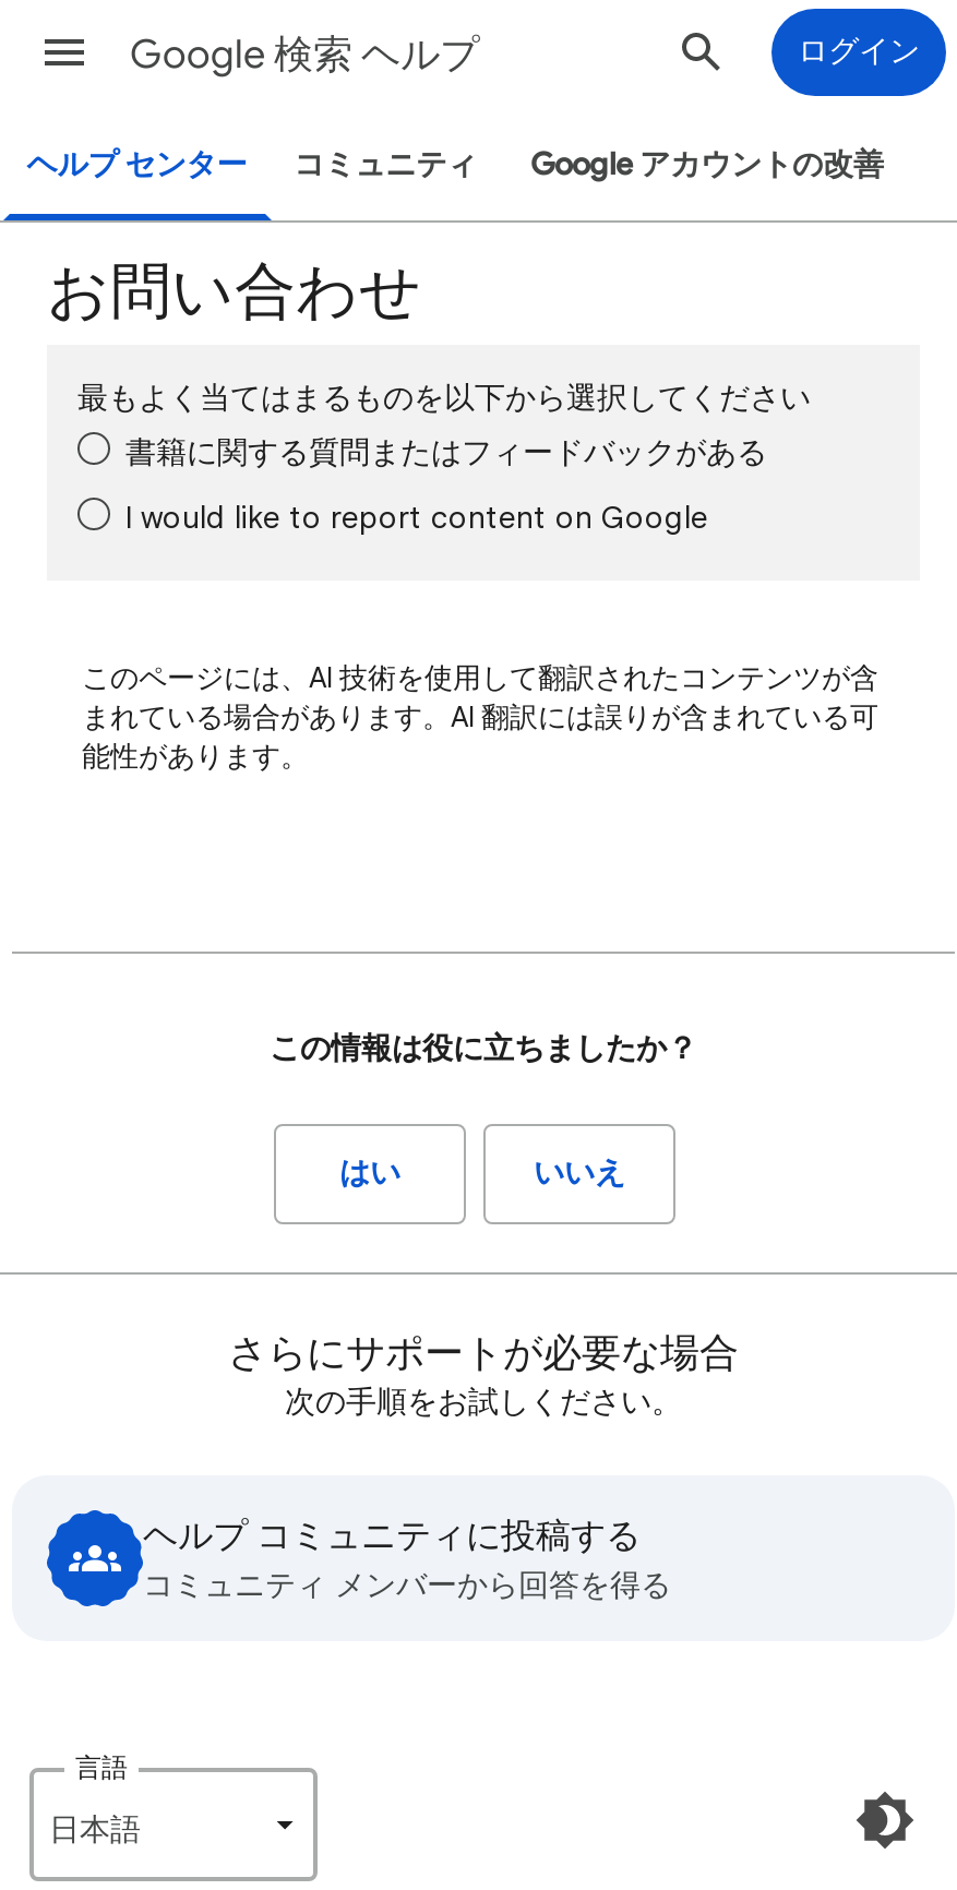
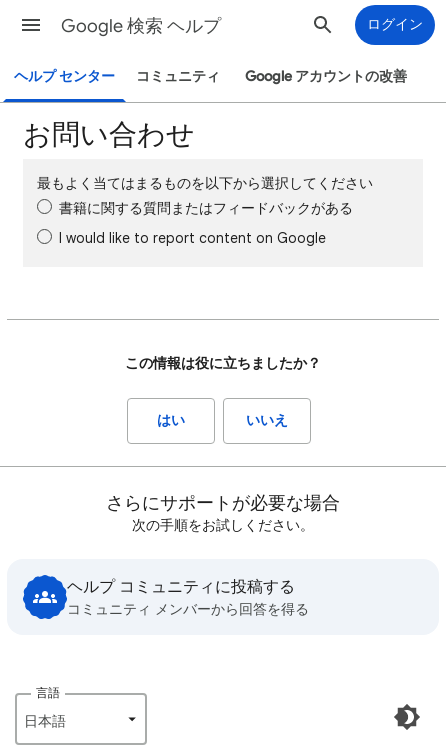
[82,659,878,775] このページには、AI 技術を使用して翻訳されたコンテンツが含 | まれている場合があります。AI 翻訳には誤りが含まれている可 | 能性があります。 -> none

